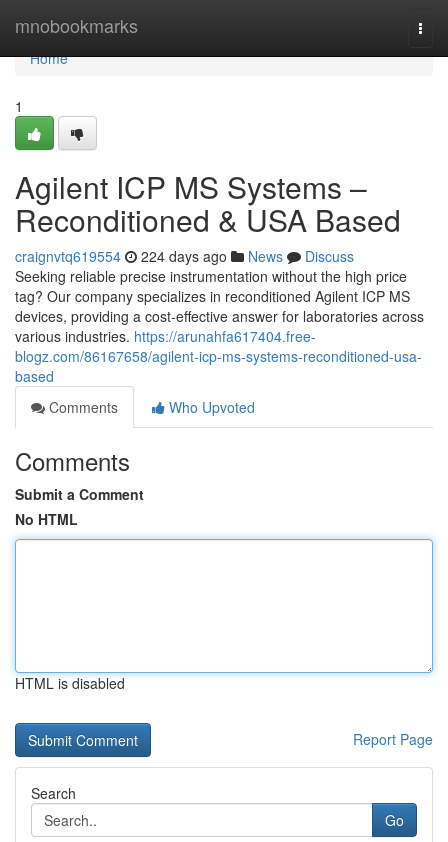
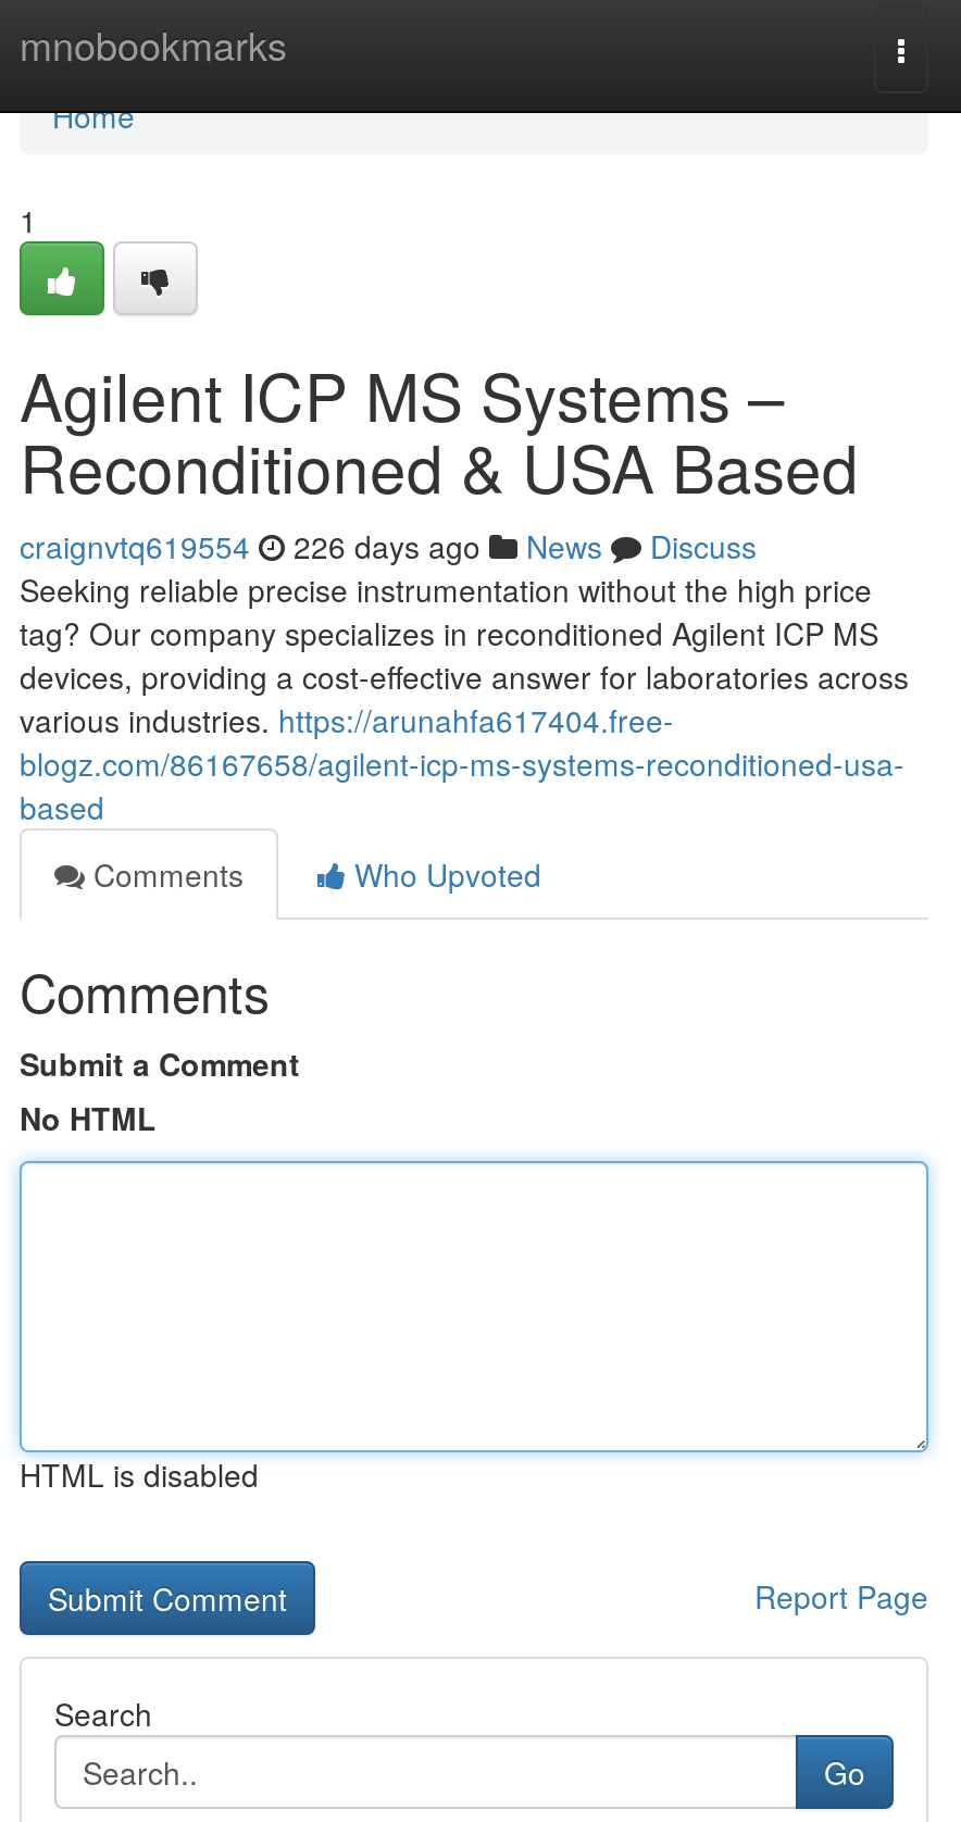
[15,246,354,266] craignvtq619554 224 days ago News Discuss -> [20,524,757,567] craignvtq619554 226 days ago News Discuss

